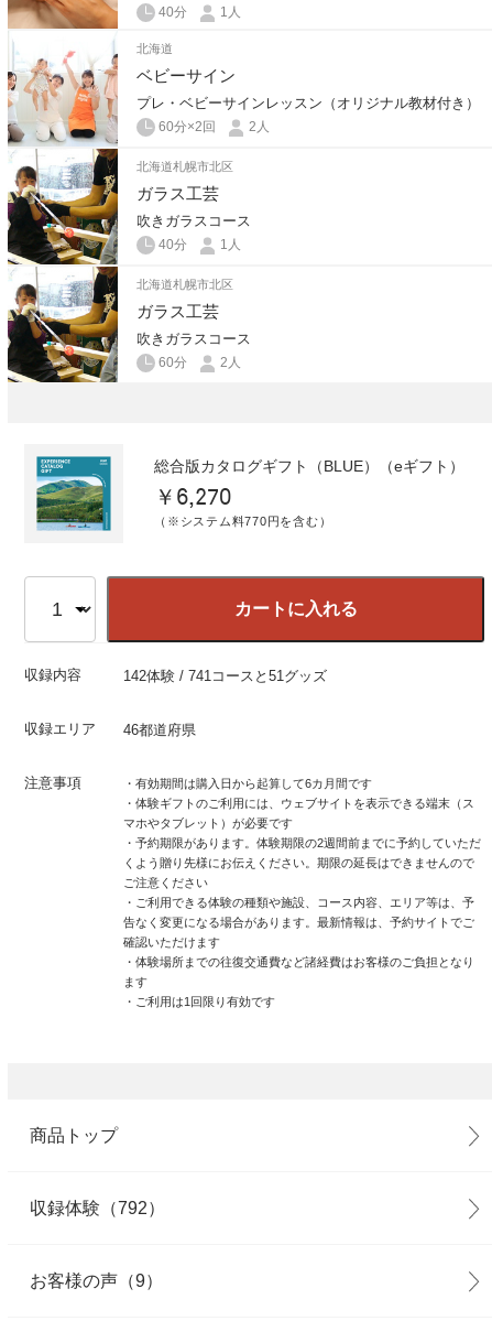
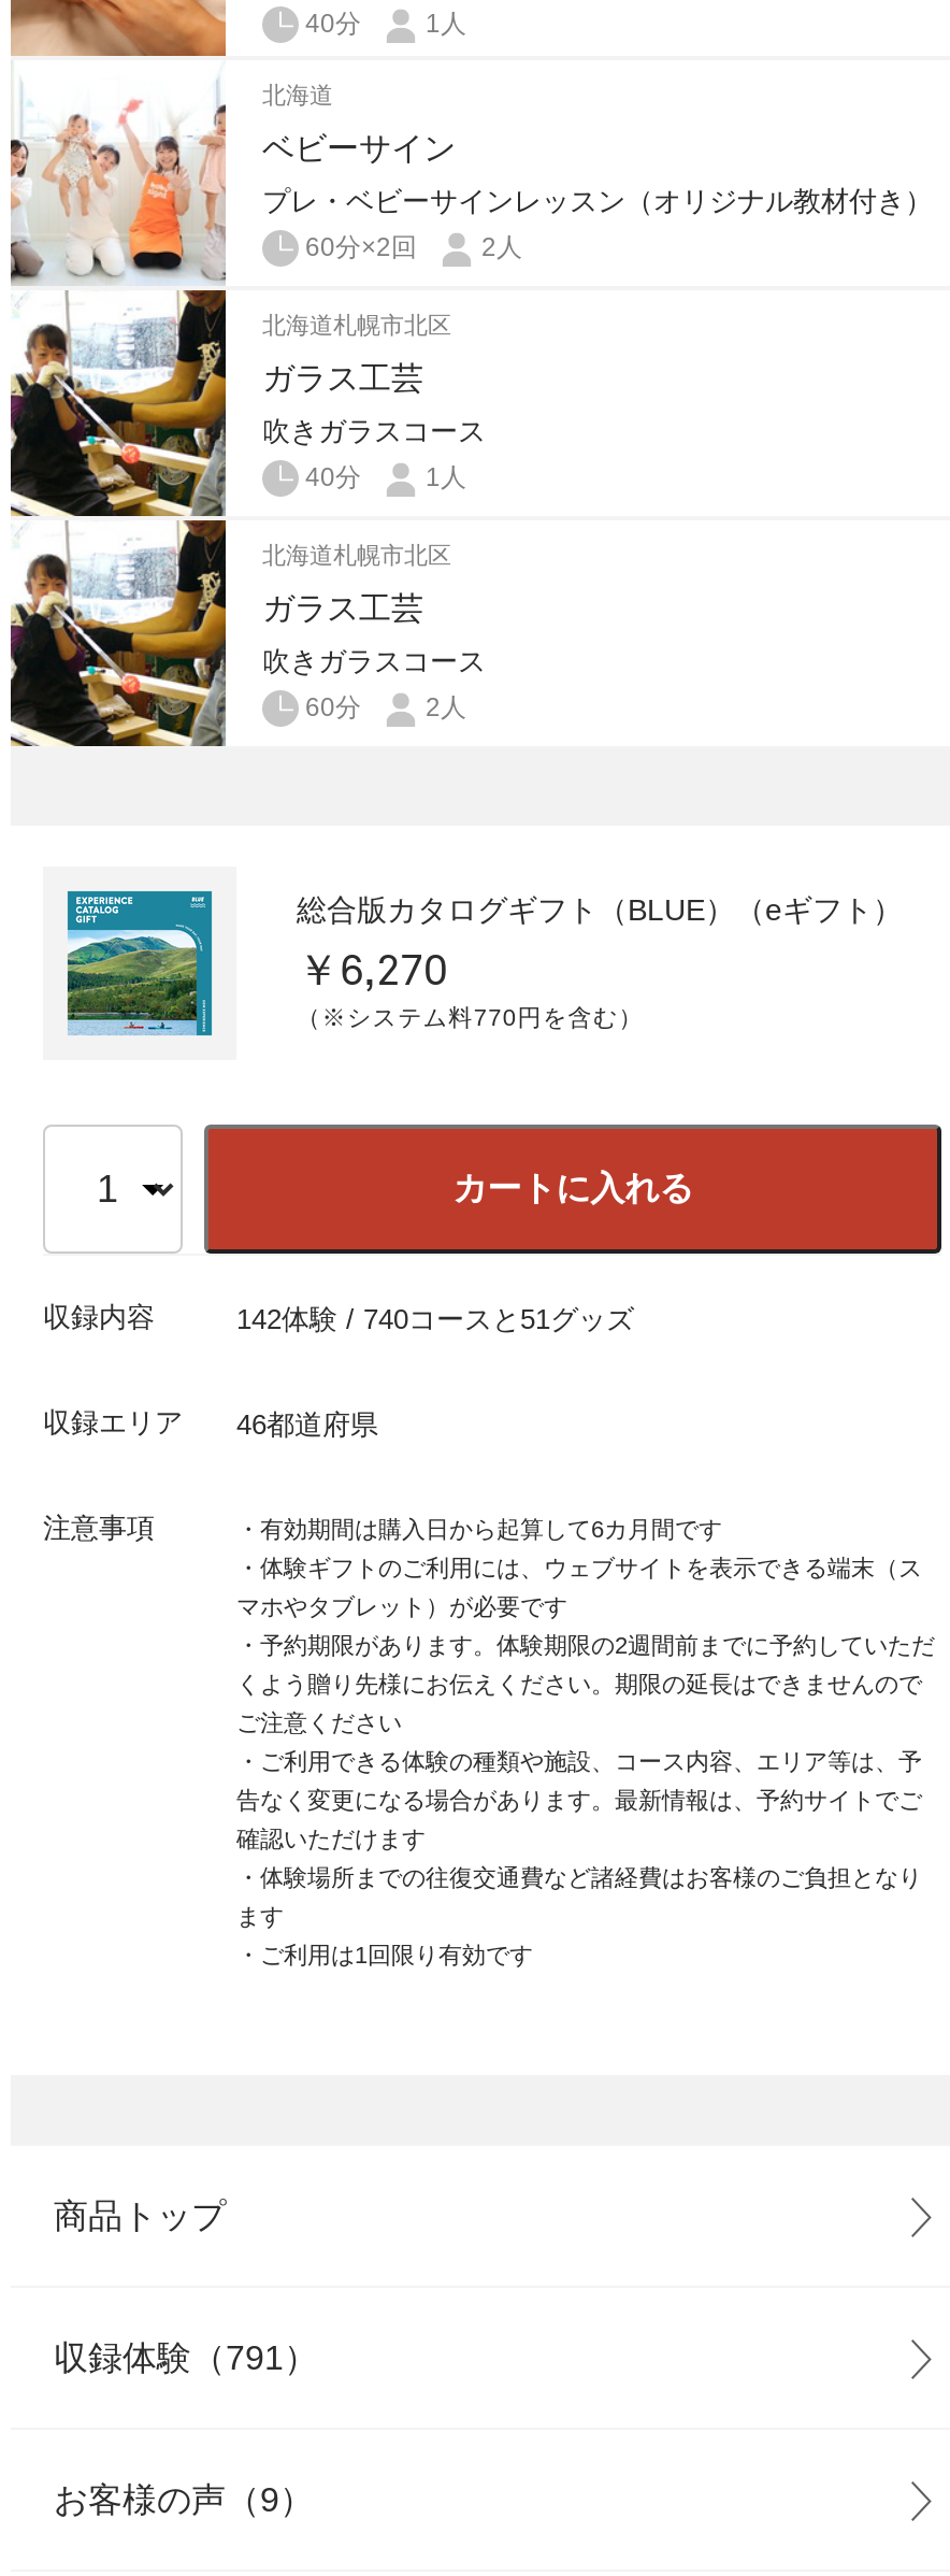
[123,668,327,684] 142体験 / 741コースと51グッズ -> [236,1303,634,1335] 142体験 / 740コースと51グッズ
[30,1199,165,1217] 収録体験（792） -> [54,2339,318,2376] 収録体験（791）

